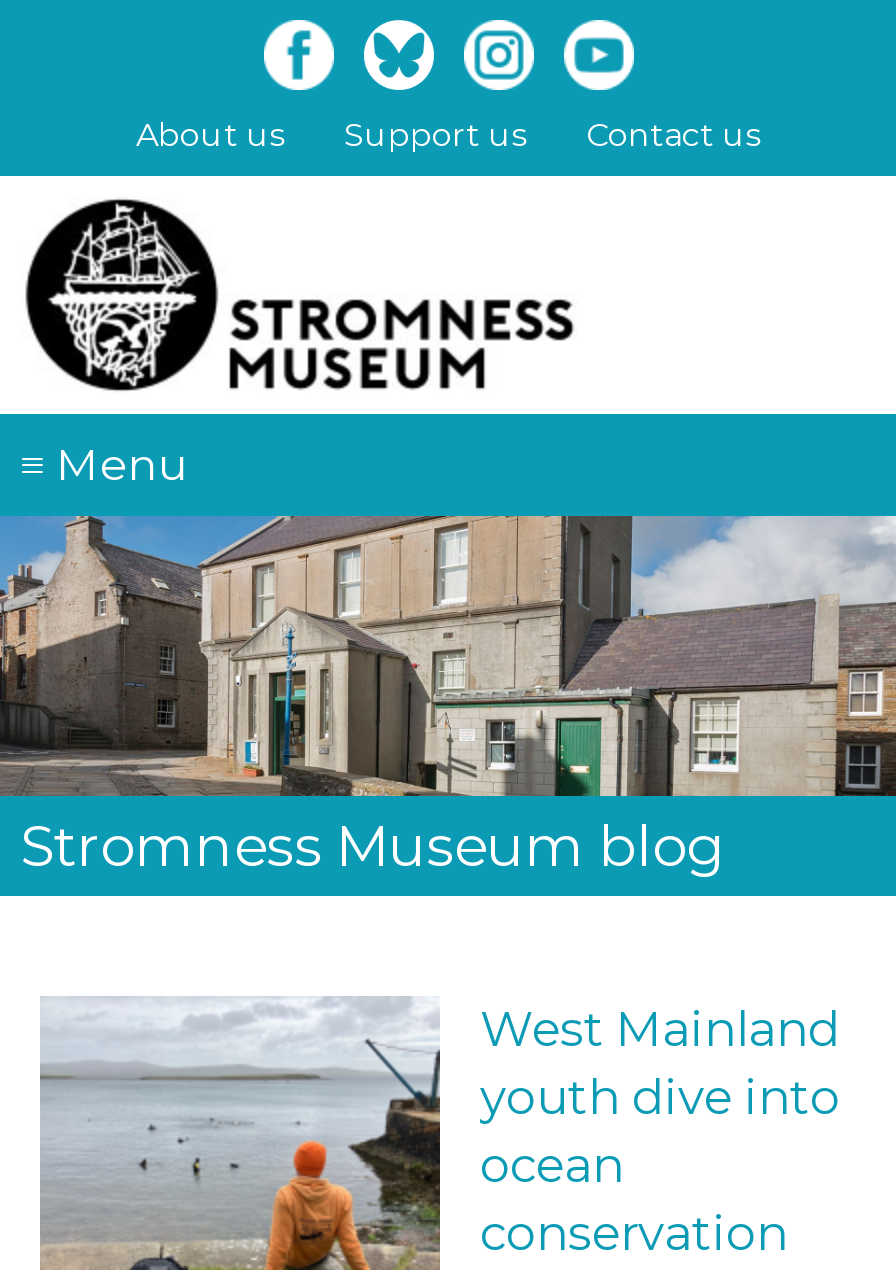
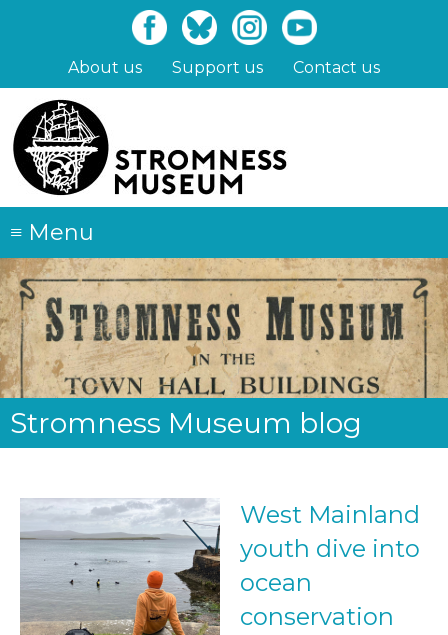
[6,514,890,798] [image] -> [3,257,445,399] [image]

